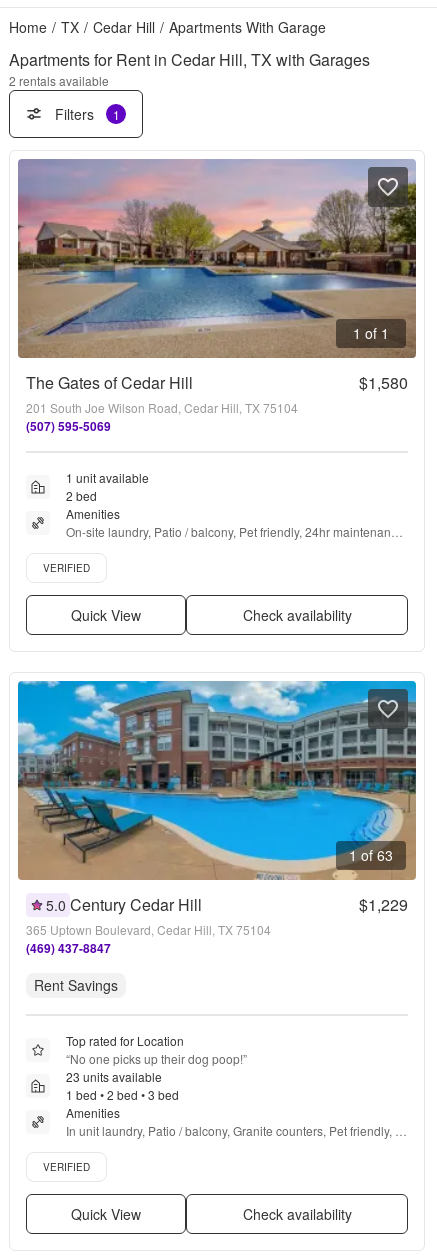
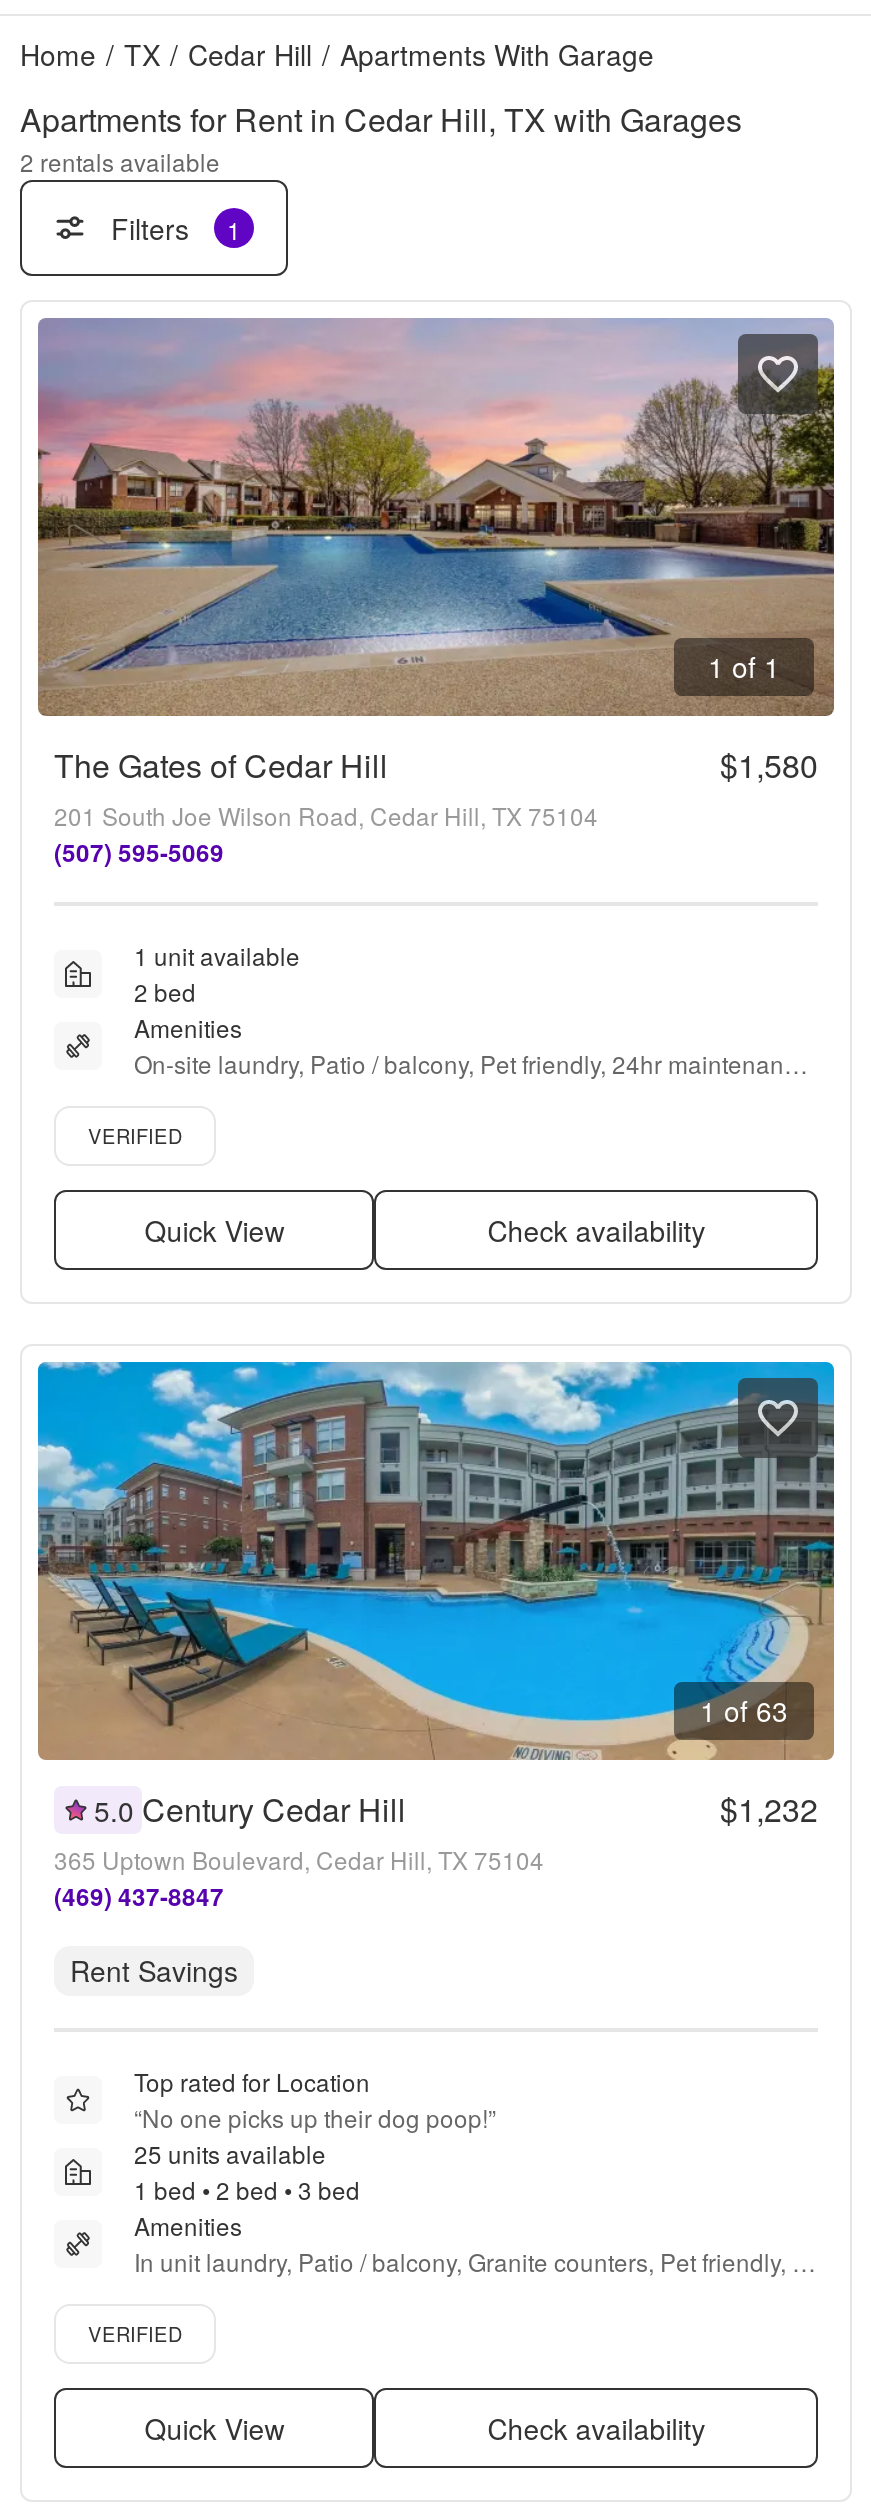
[359,893,408,916] $1,229 -> [720,1786,818,1832] $1,232
[66,1068,162,1085] 23 units available -> [134,2136,326,2170] 25 units available

